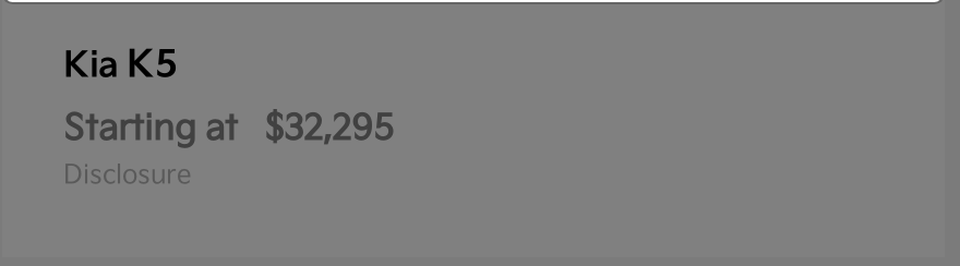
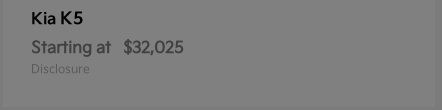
[63,108,395,150] Starting at $32,295 -> [31,39,184,58] Starting at $32,025

